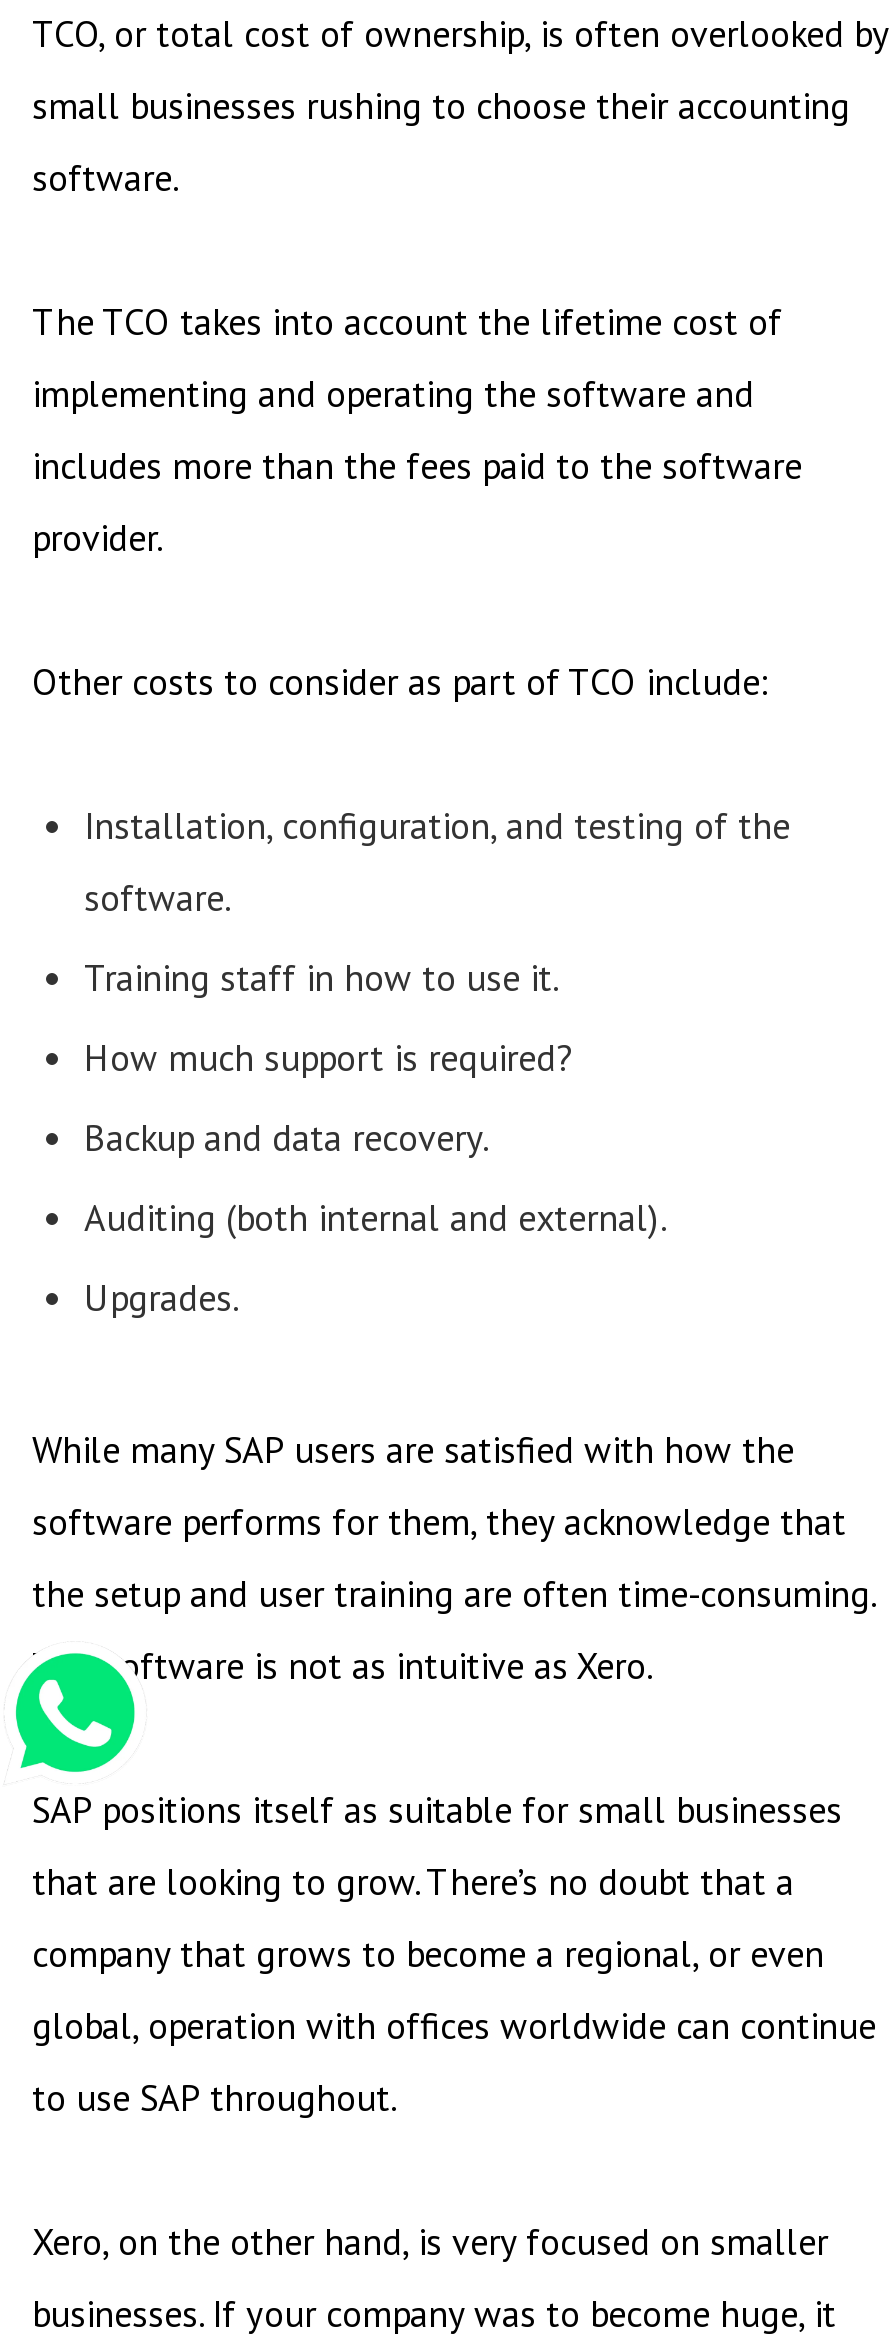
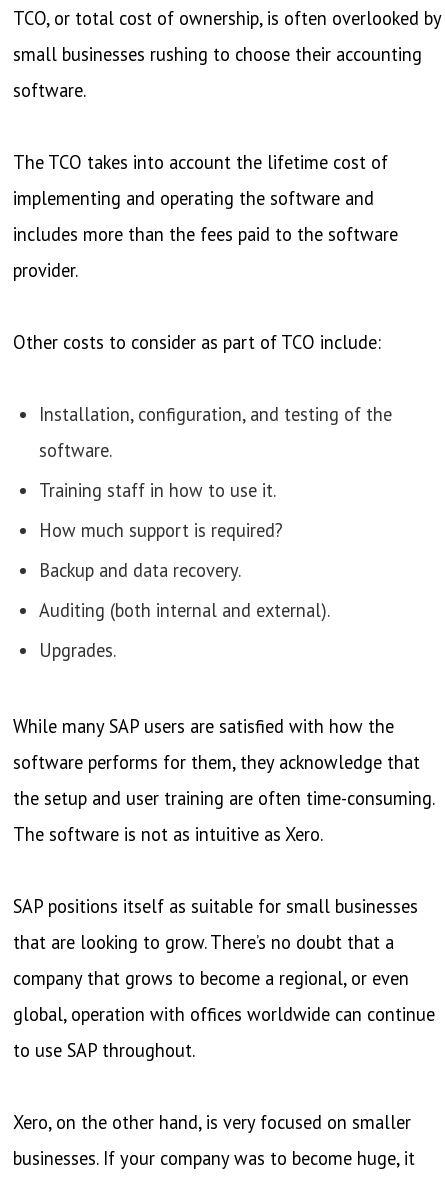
[14,1675,138,1775] [image] -> none

